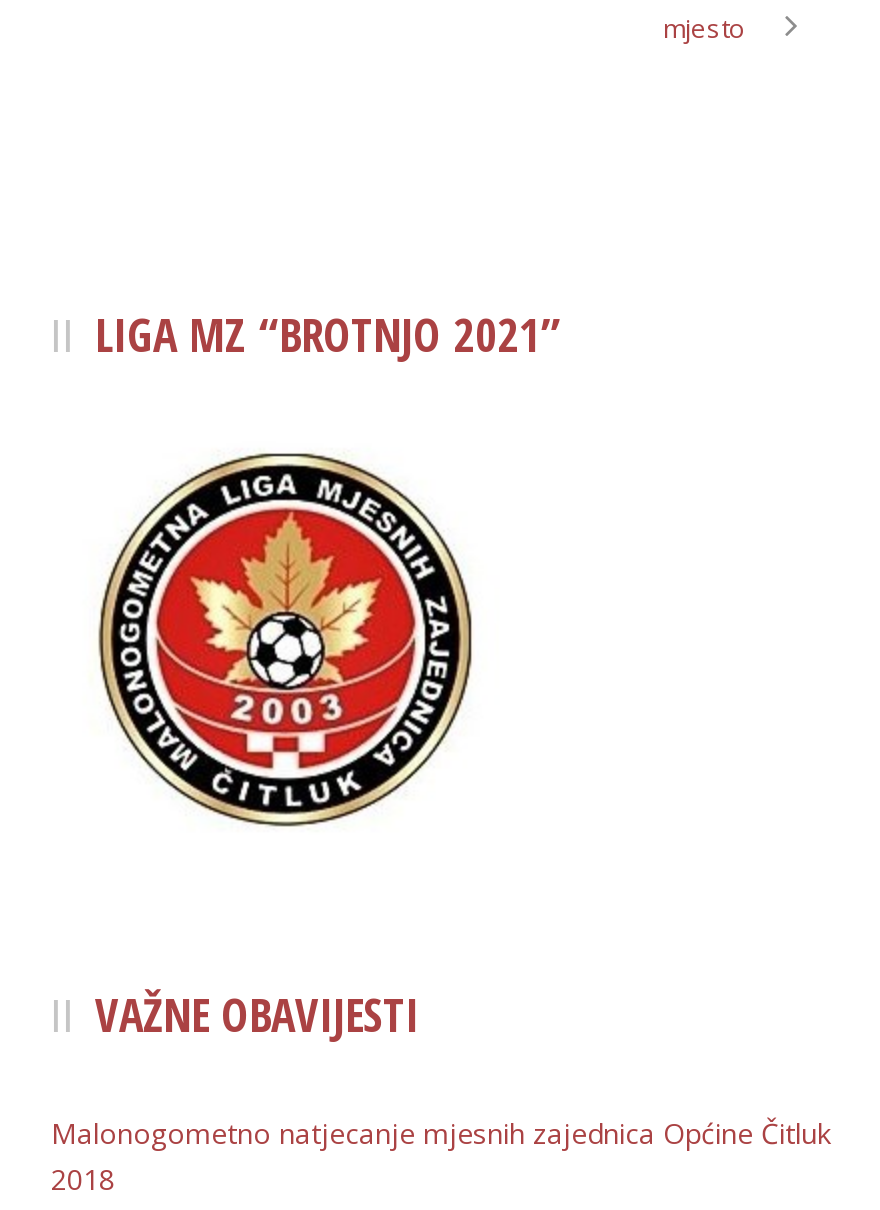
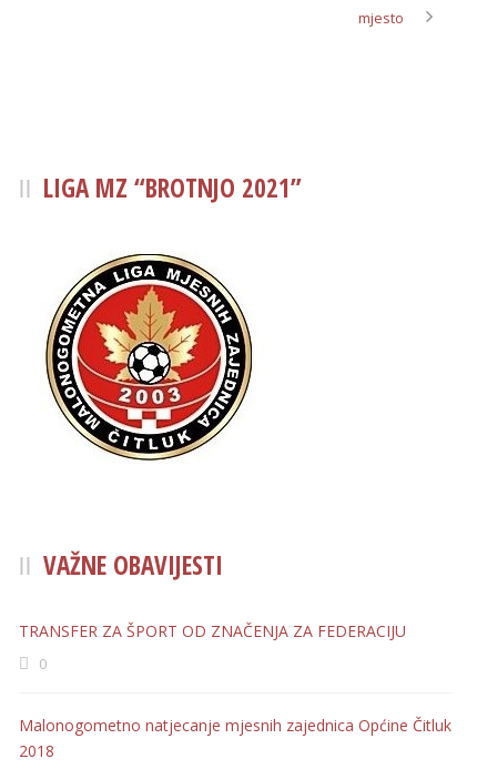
none -> [19,620,406,673] TRANSFER ZA ŠPORT OD ZNAČENJA ZA FEDERACIJU | 0

